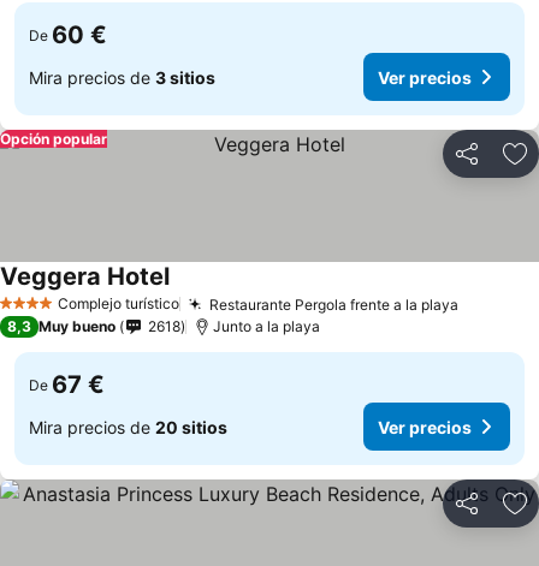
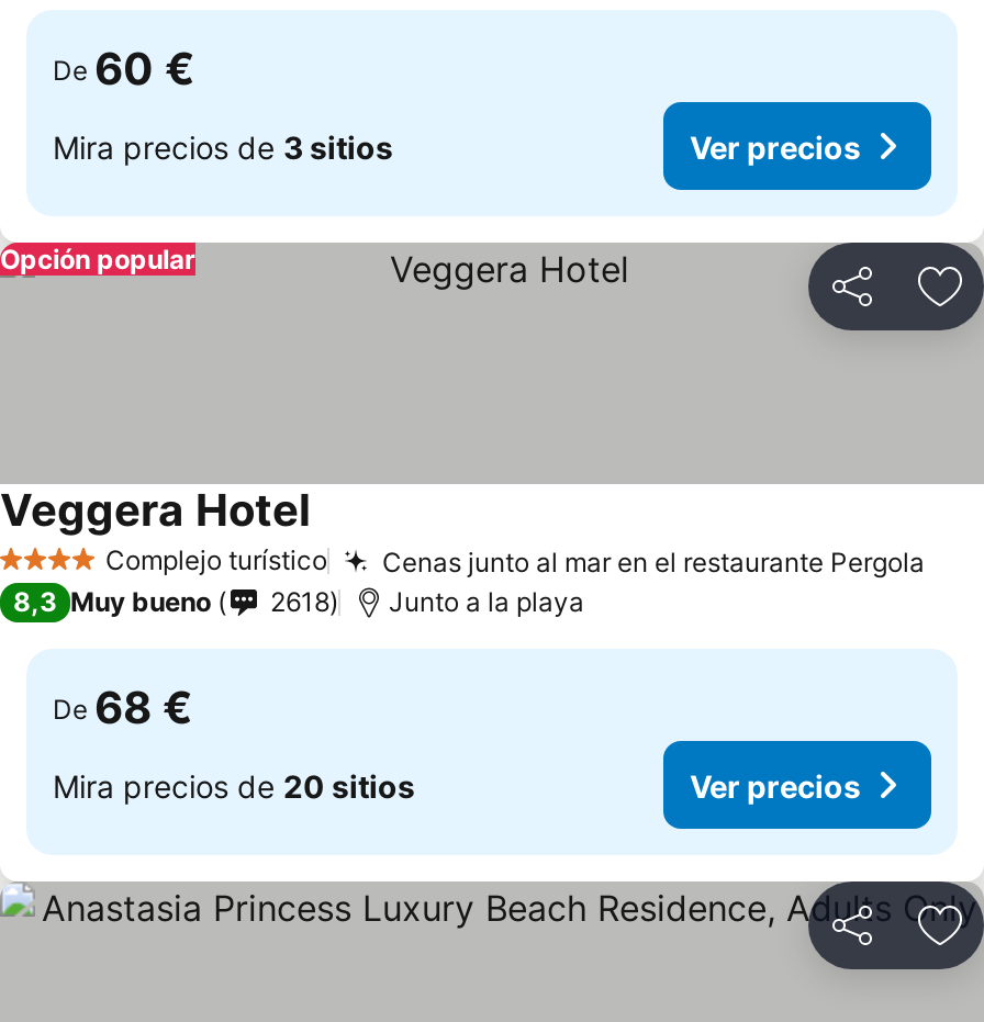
[209,295,458,313] Restaurante Pergola frente a la playa -> [382,544,925,577] Cenas junto al mar en el restaurante Pergola
[29,370,105,399] De 67 € -> [53,682,193,734] De 68 €

